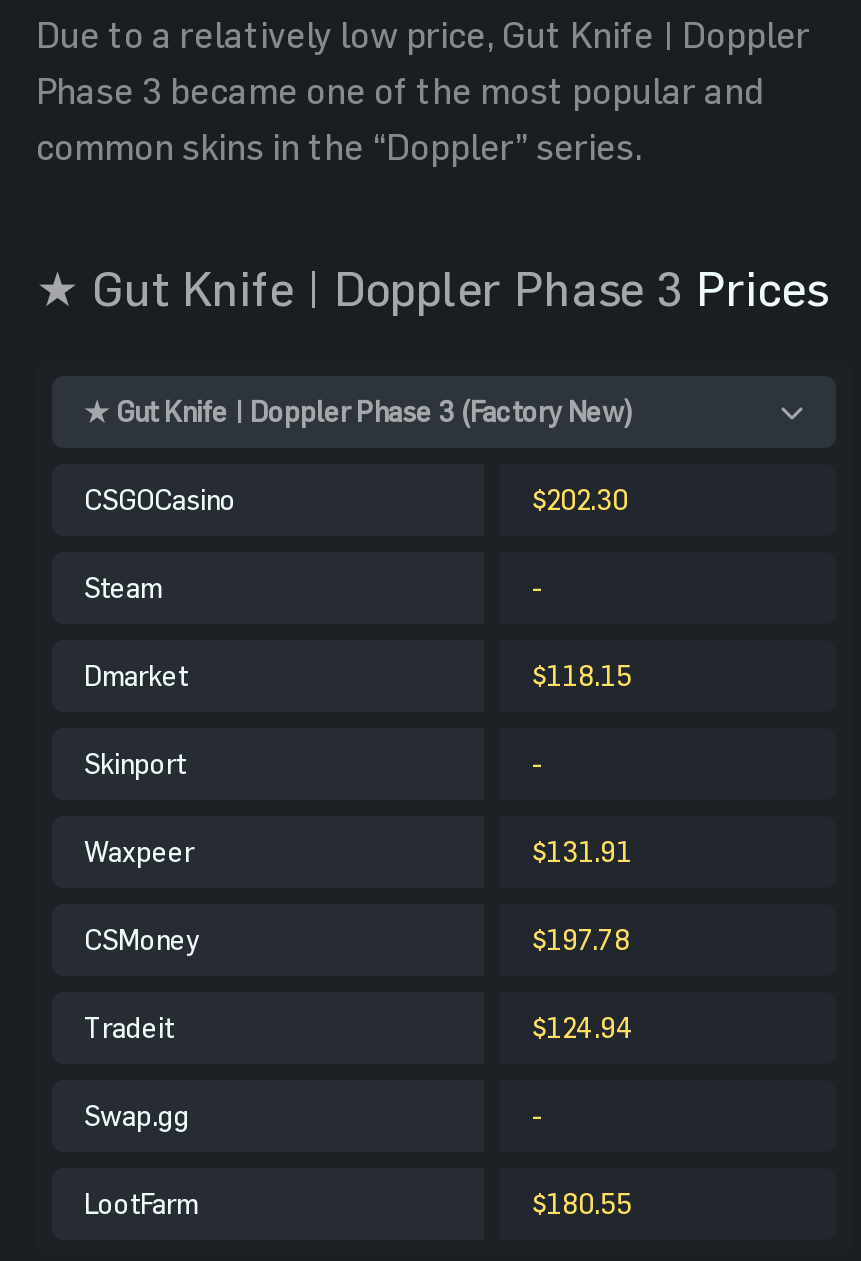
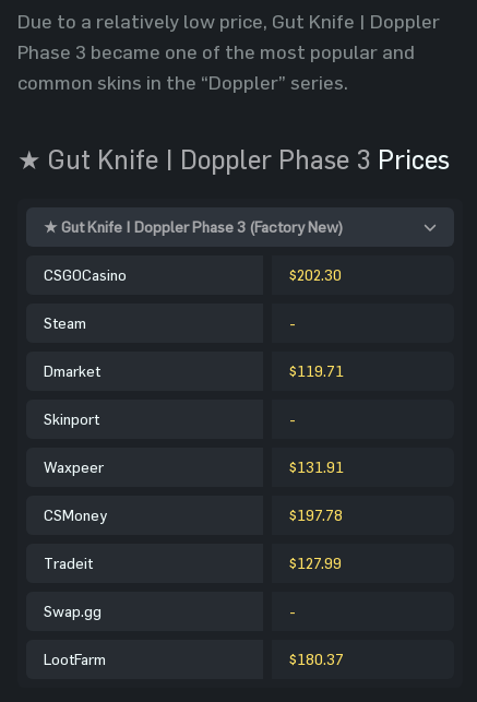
[532,657,632,691] $118.15 -> [289,361,344,379] $119.71
[532,1009,634,1043] $124.94 -> [289,553,342,572] $127.99
[532,1185,632,1219] $180.55 -> [289,649,344,668] $180.37

